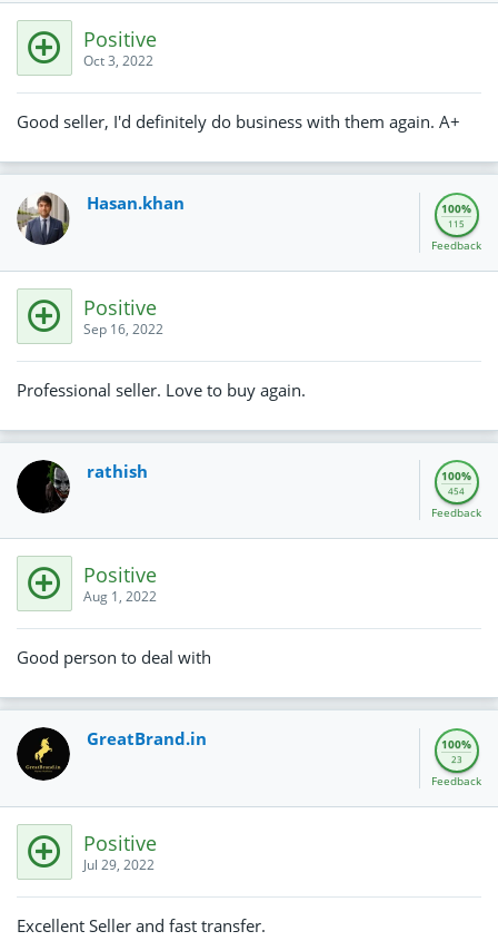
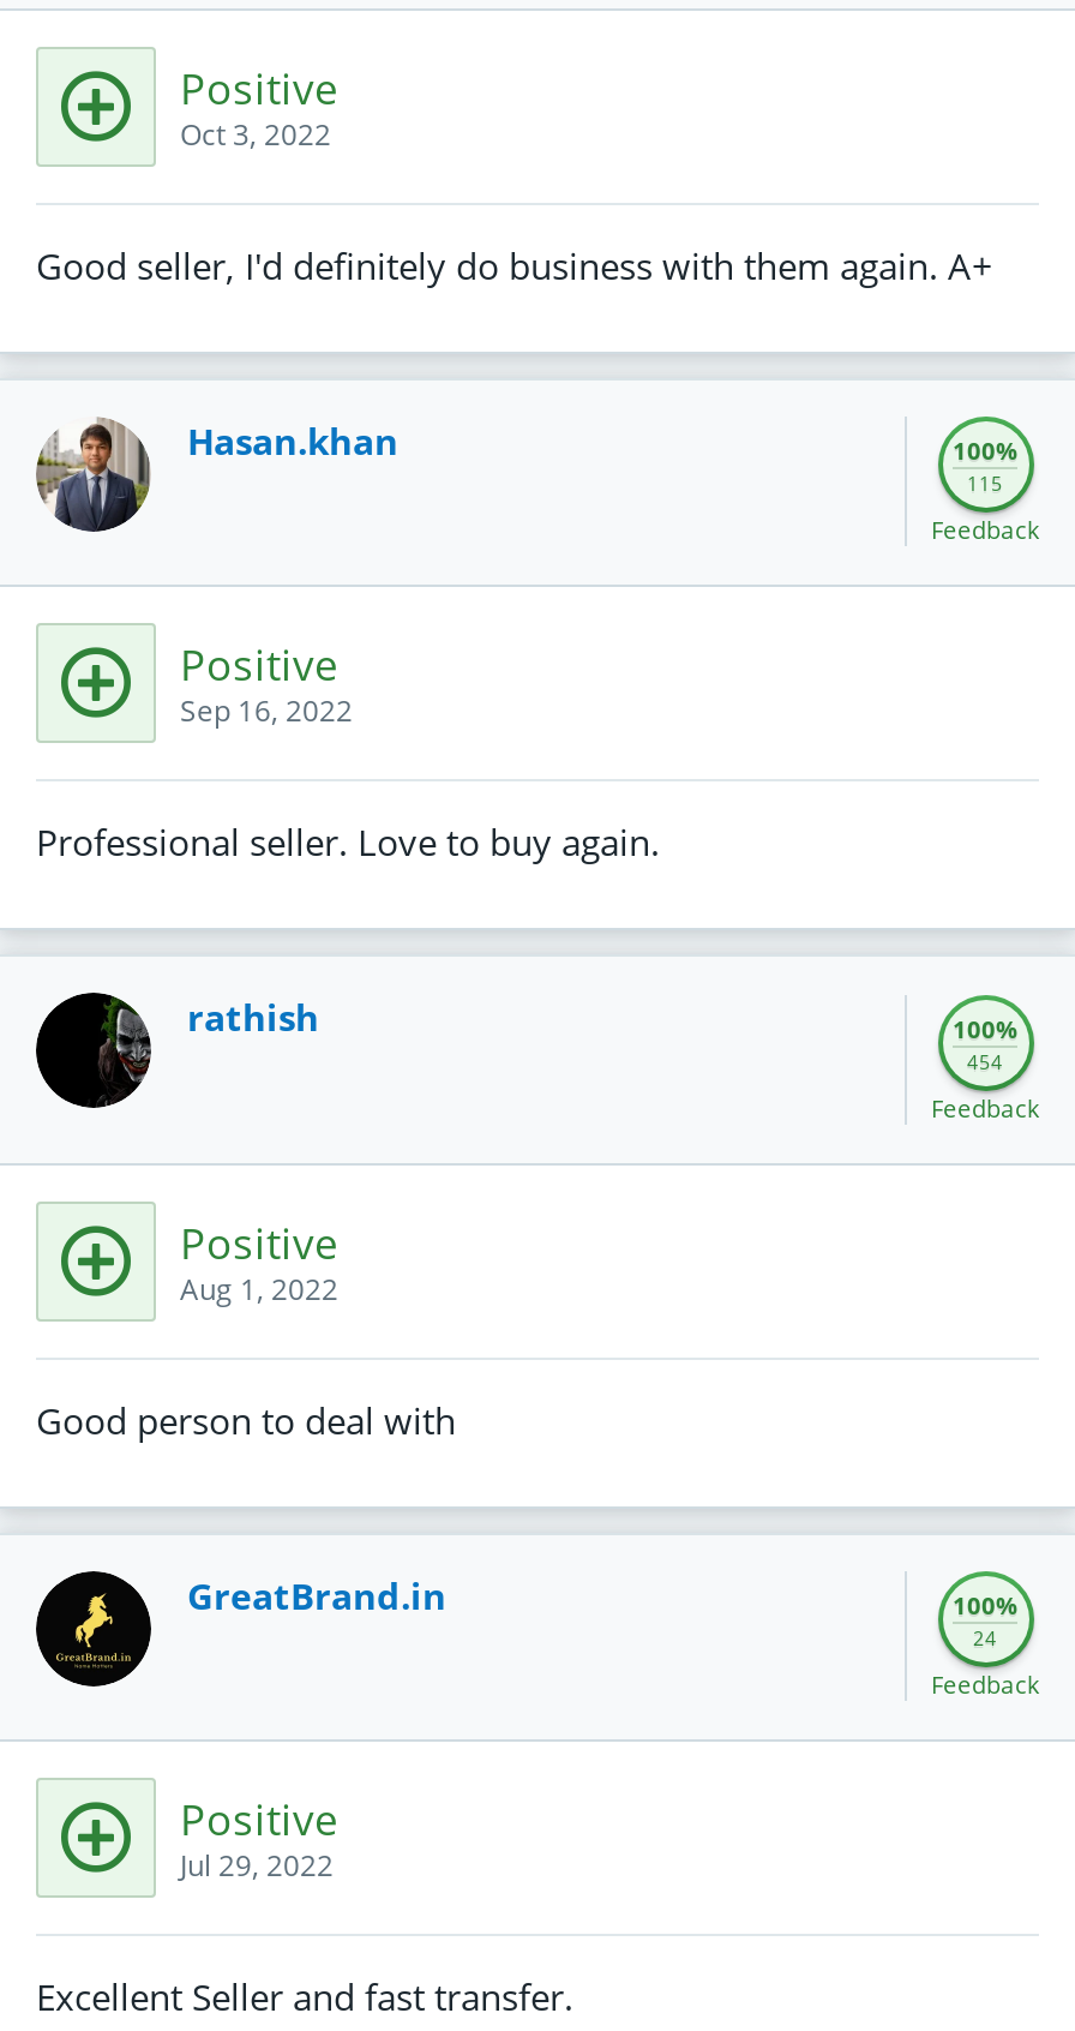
[451,753,462,765] 23 -> [973,1625,997,1651] 24

